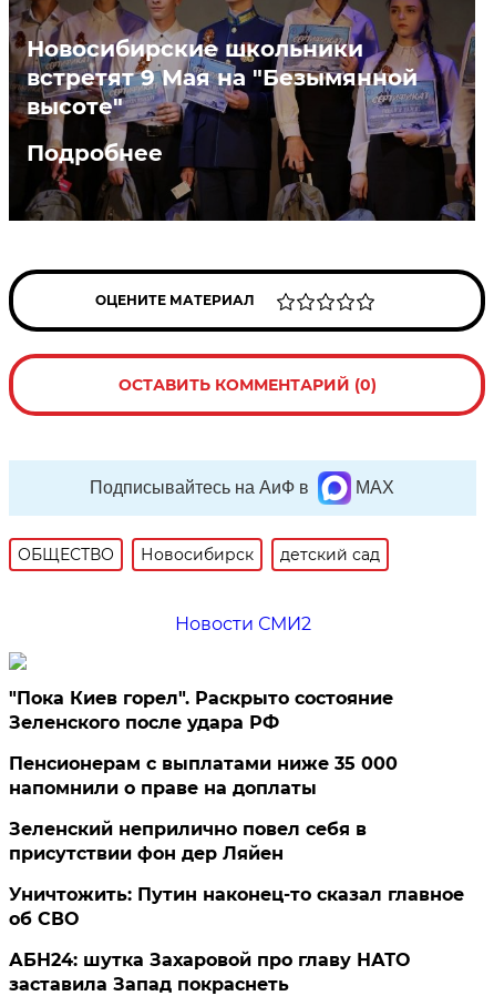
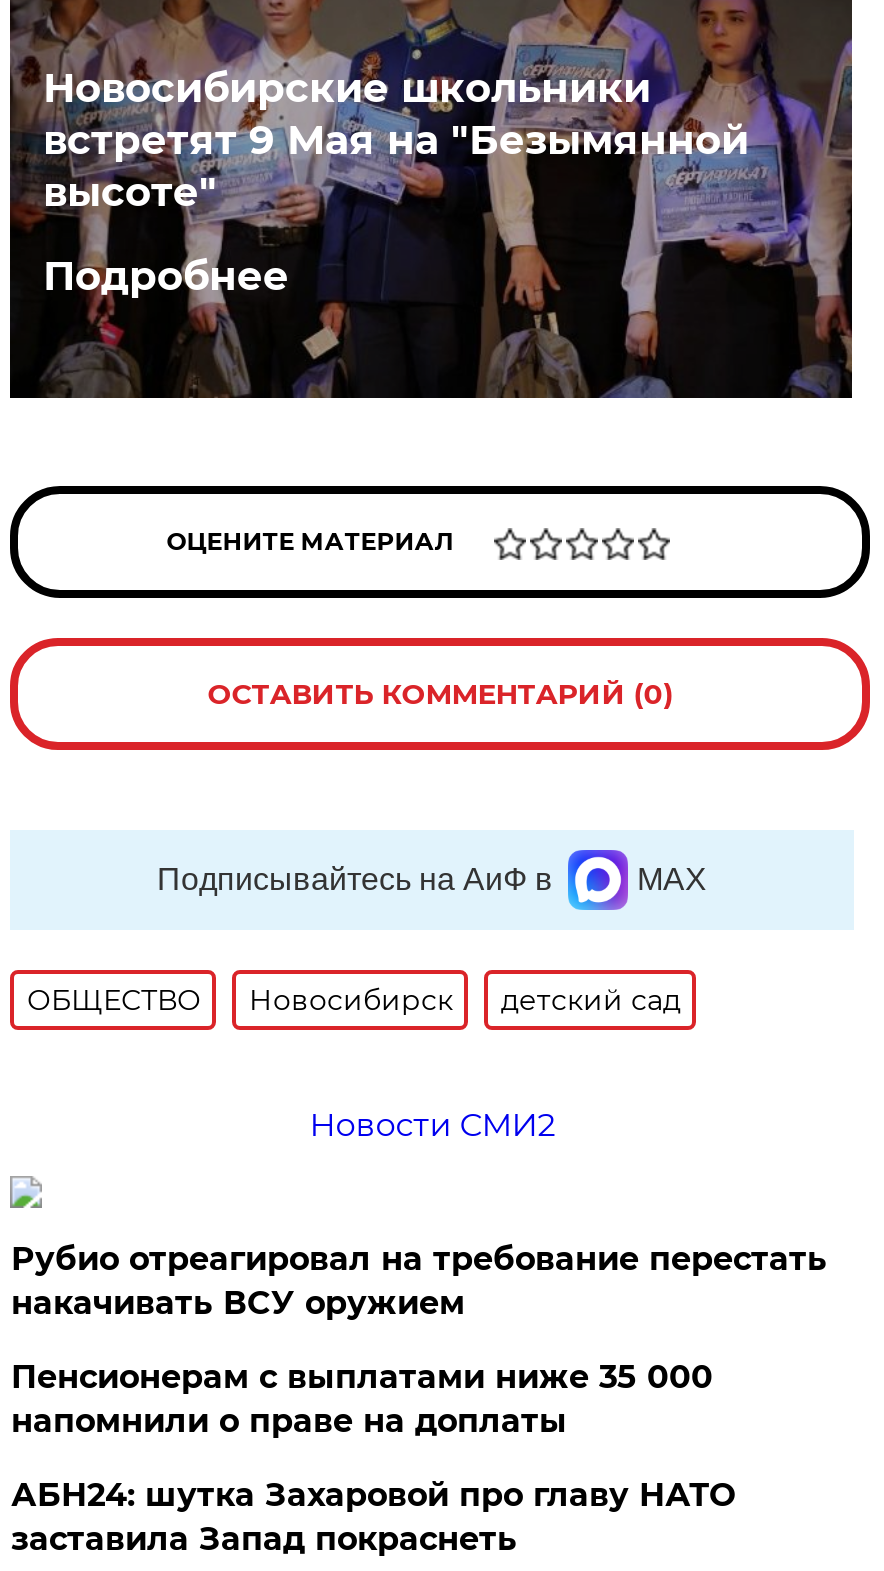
[9,688,394,733] "Пока Киев горел". Раскрыто состояние | Зеленского после удара РФ -> [11,1240,827,1322] Рубио отреагировал на требование перестать | накачивать ВСУ оружием
[9,819,465,929] Зеленский неприлично повел cебя в | присутствии фон дер Ляйен | Уничтожить: Путин наконец-то сказал главное | об СВО -> none

